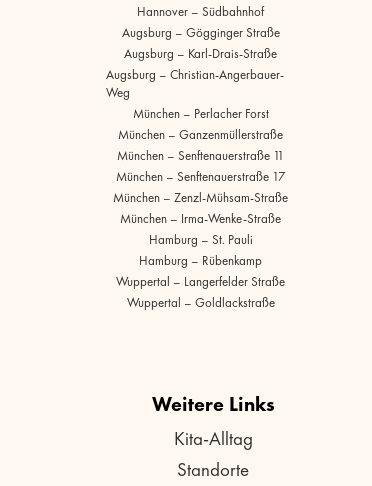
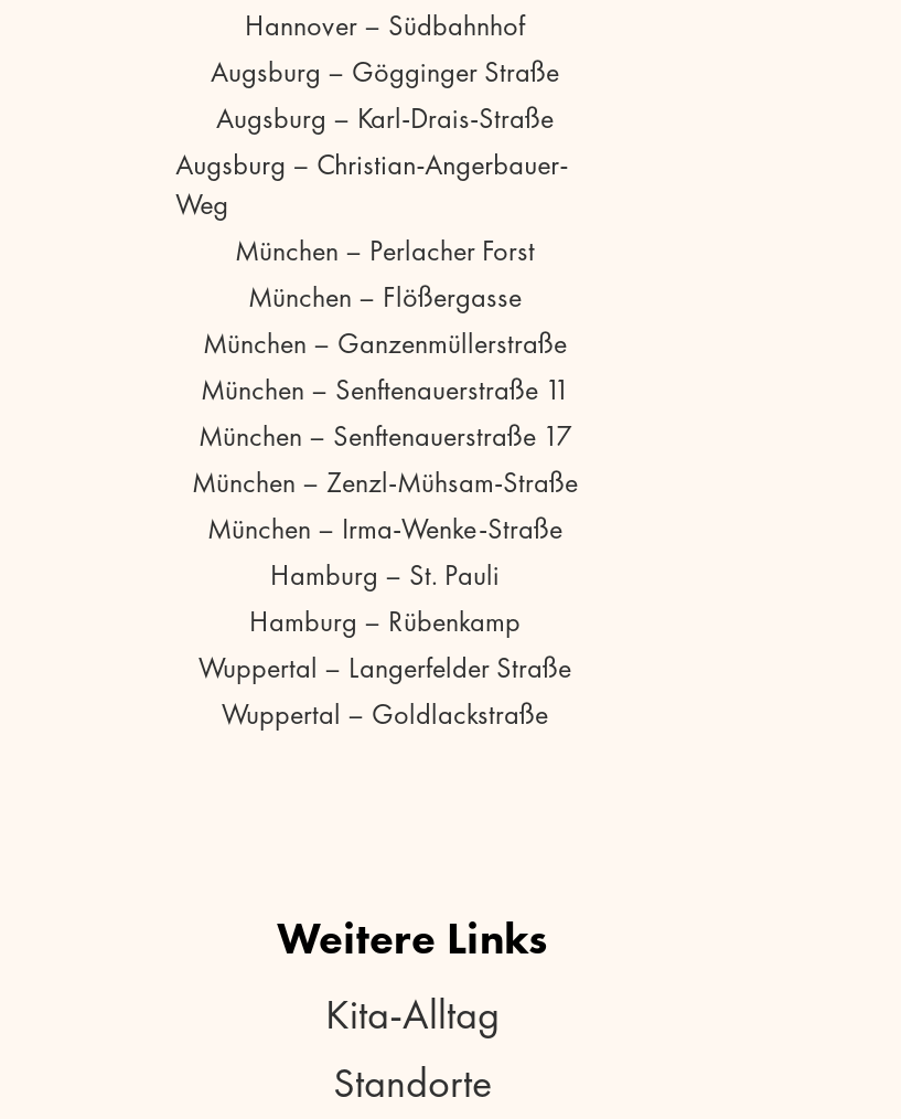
none -> [248,279,522,316] München – Flößergasse

